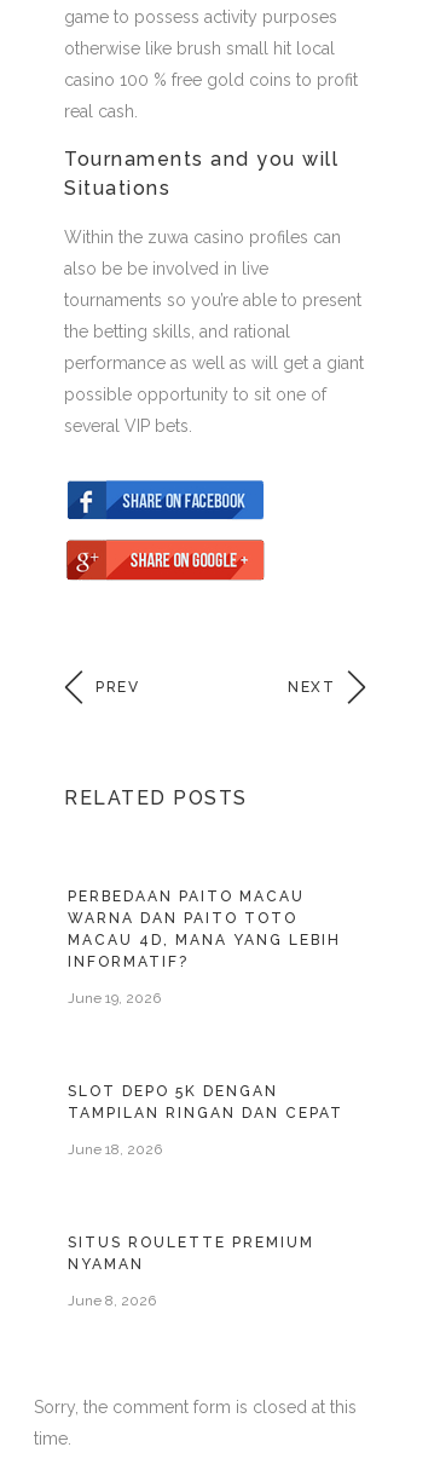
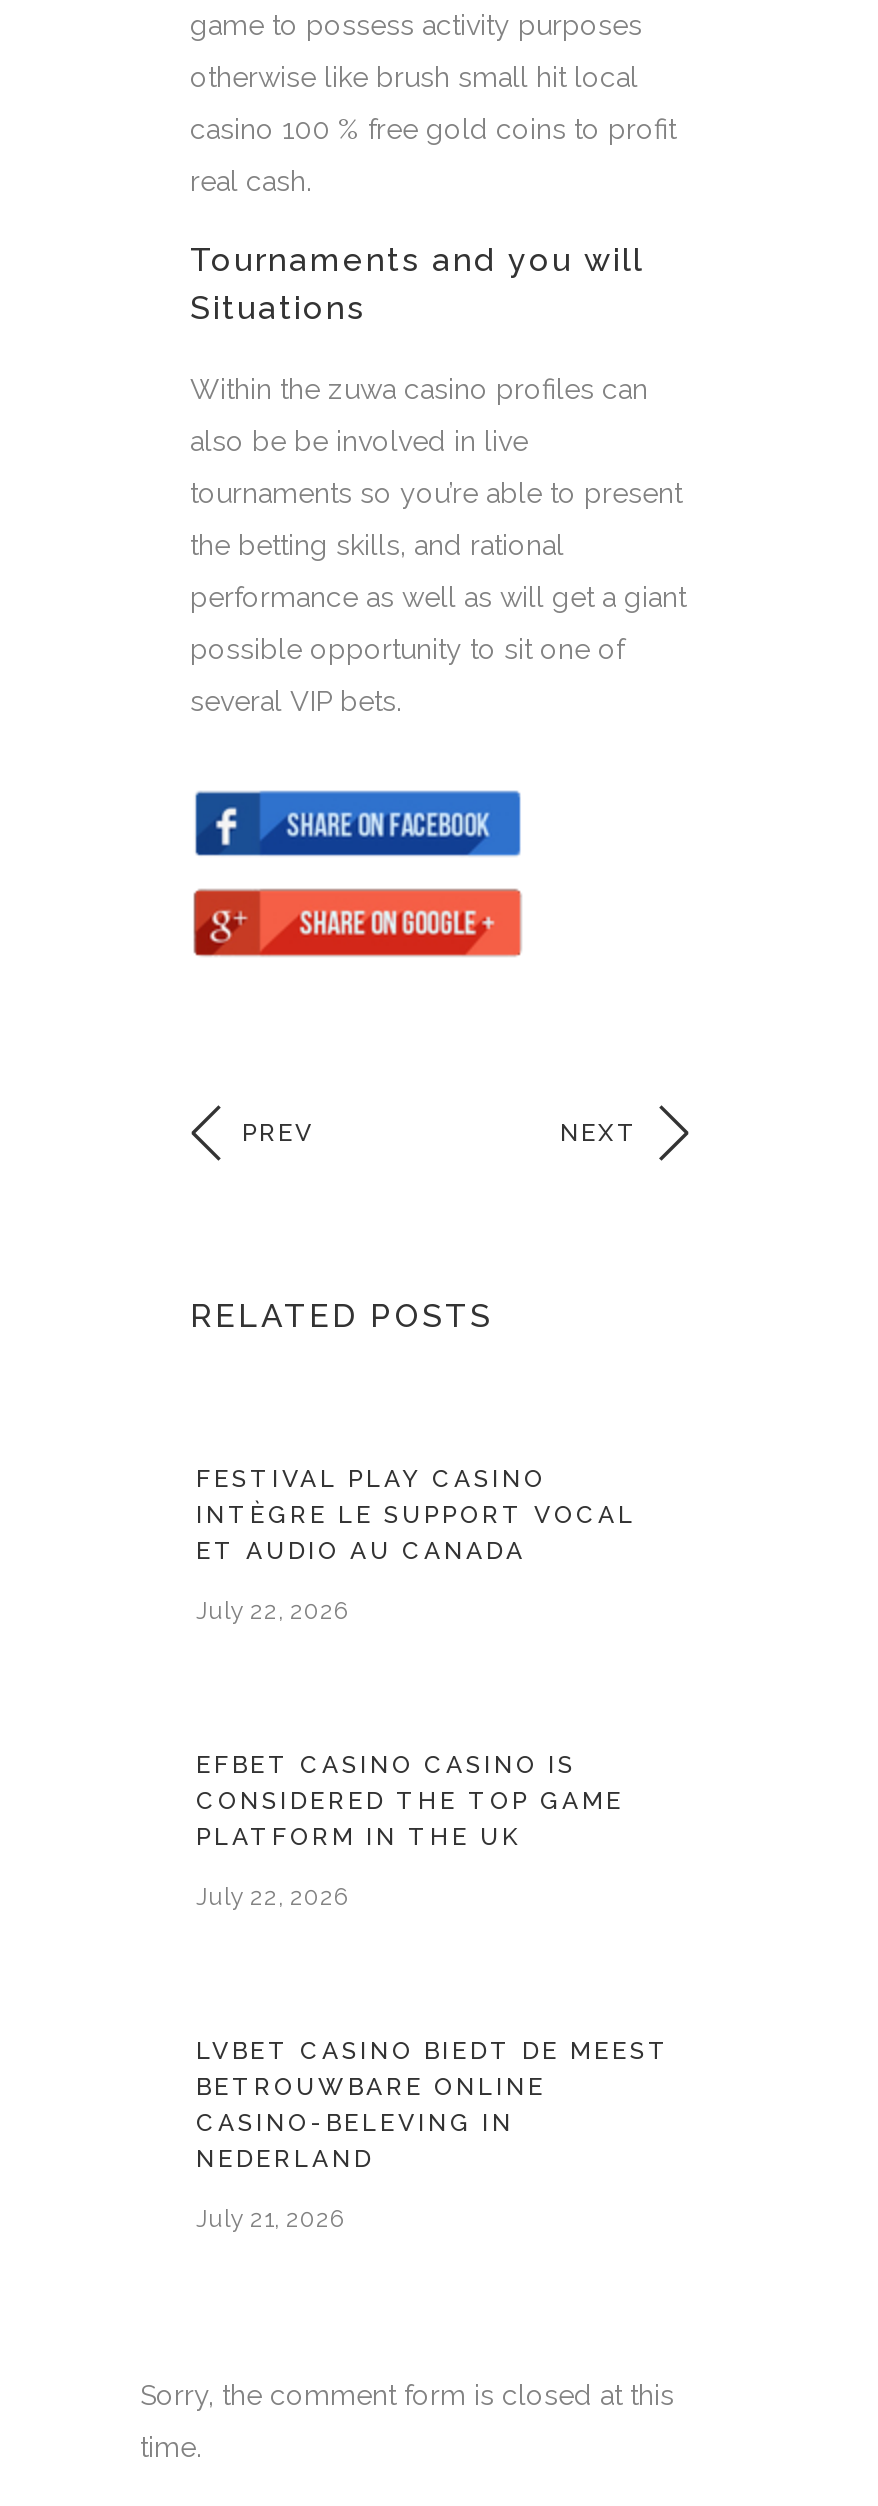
[68,888,341,970] PERBEDAAN PAITO MACAU | WARNA DAN PAITO TOTO | MACAU 4D, MANA YANG LEBIH | INFORMATIF? -> [196,1465,636,1565] FESTIVAL PLAY CASINO | INTÈGRE LE SUPPORT VOCAL | ET AUDIO AU CANADA
[68,990,161,1007] June 19, 2026 -> [196,1597,348,1625] July 22, 2026
[68,1083,343,1122] SLOT DEPO 5K DENGAN | TAMPILAN RINGAN DAN CEPAT -> [196,1751,624,1851] EFBET CASINO CASINO IS | CONSIDERED THE TOP GAME | PLATFORM IN THE UK
[68,1141,162,1158] June 18, 2026 -> [196,1883,348,1911] July 22, 2026
[68,1234,314,1273] SITUS ROULETTE PREMIUM | NYAMAN -> [196,2037,670,2173] LVBET CASINO BIEDT DE MEEST | BETROUWBARE ONLINE | CASINO-BELEVING IN | NEDERLAND
[68,1292,156,1309] June 8, 2026 -> [196,2205,344,2233] July 21, 2026

